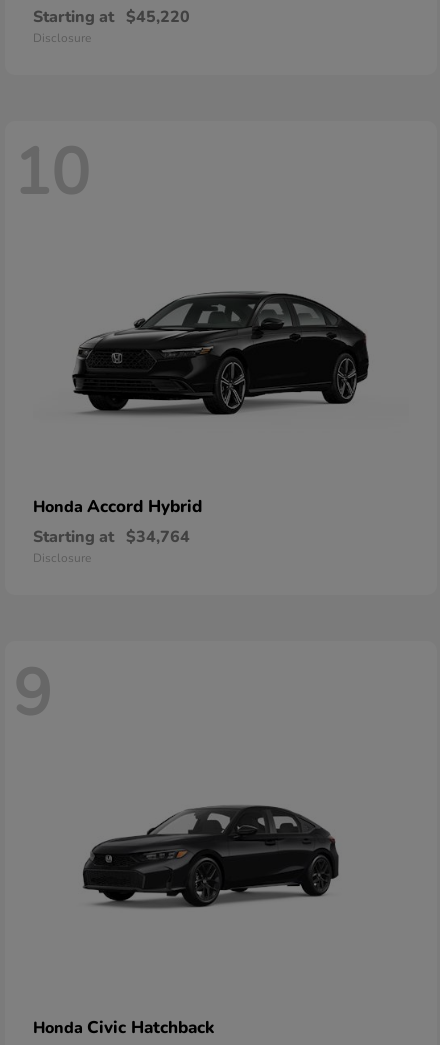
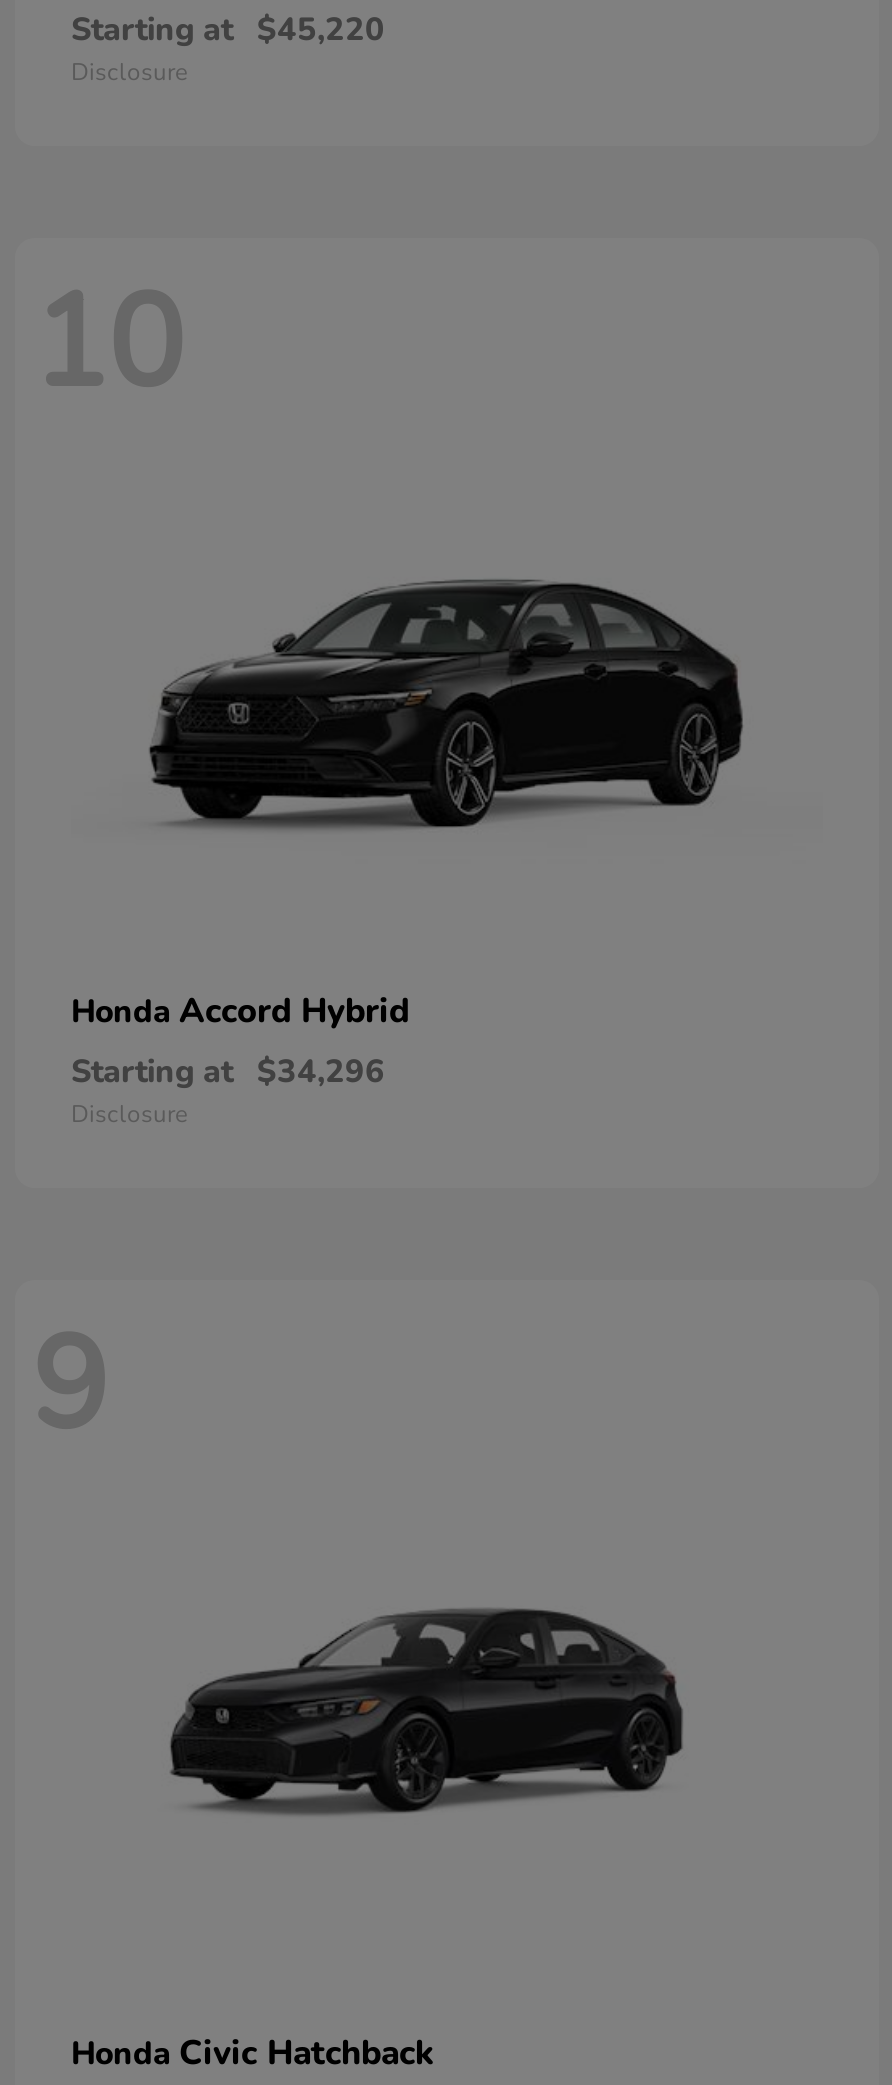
[33,526,190,548] Starting at $34,764 -> [71,1051,385,1095] Starting at $34,296

